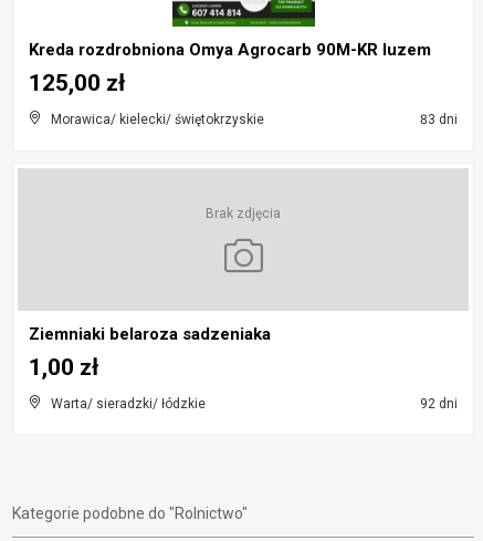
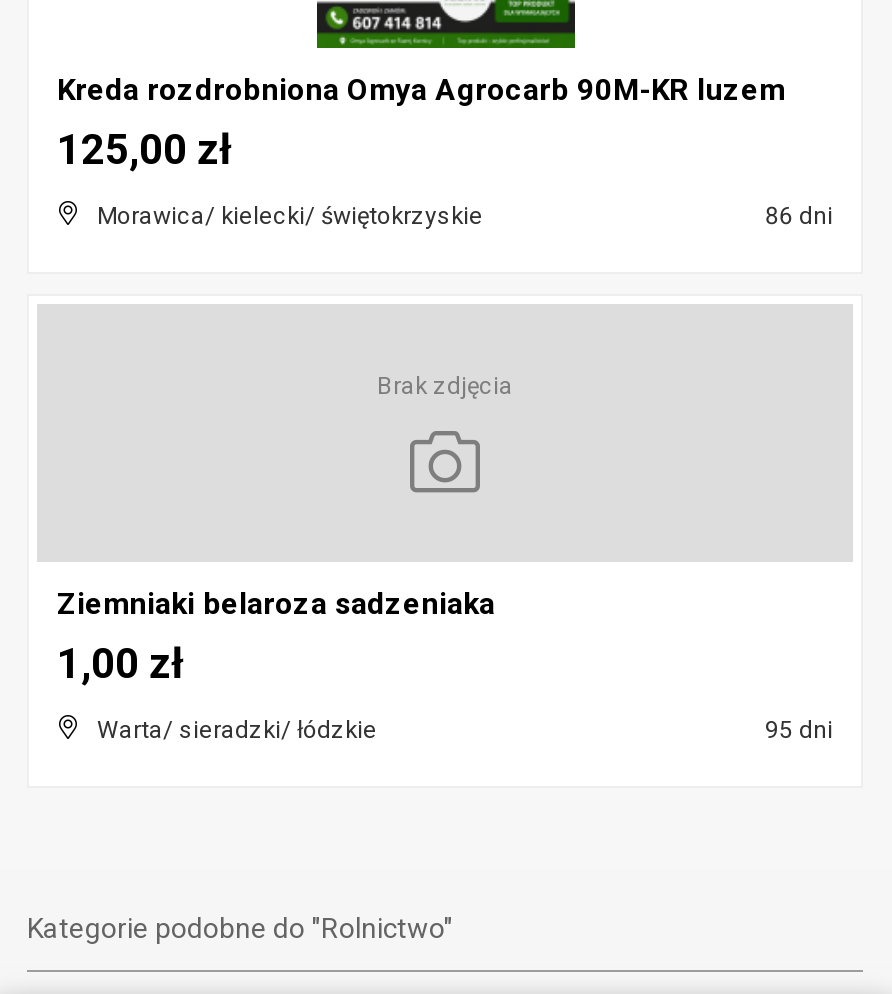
[417,112,458,127] 83 dni -> [759,202,833,230] 86 dni
[417,396,458,412] 92 dni -> [759,716,833,744] 95 dni

